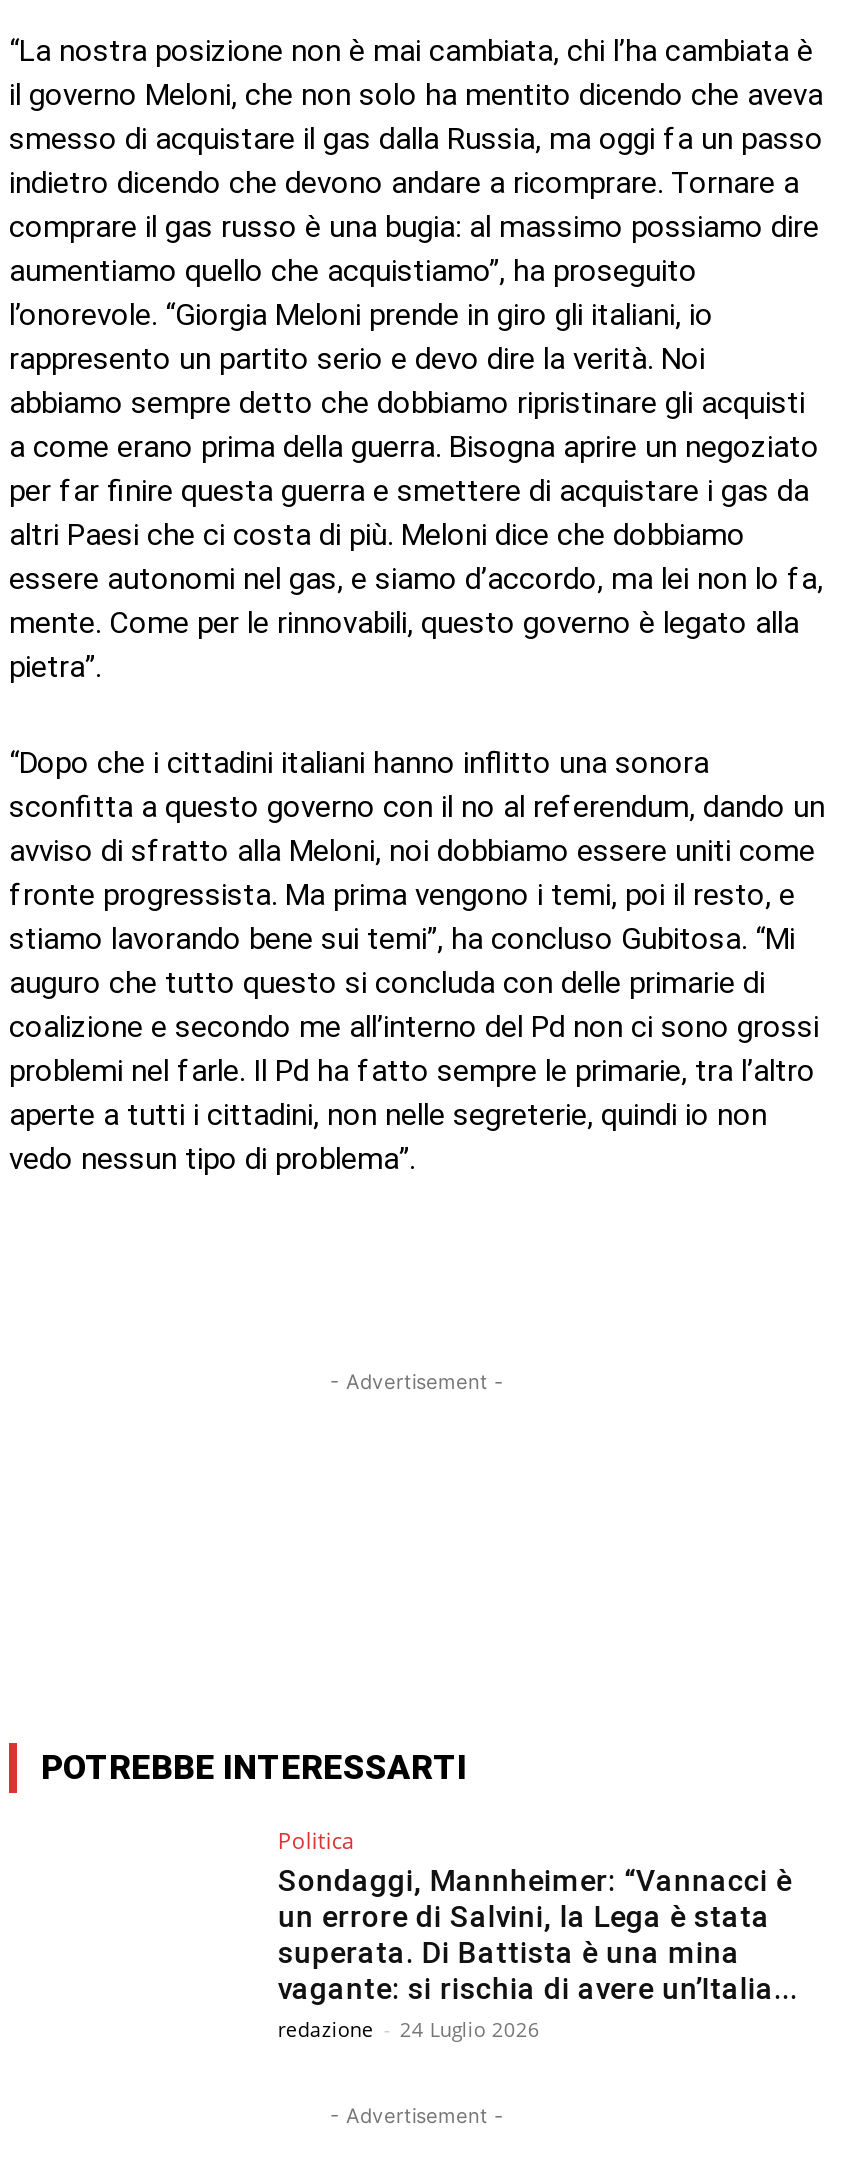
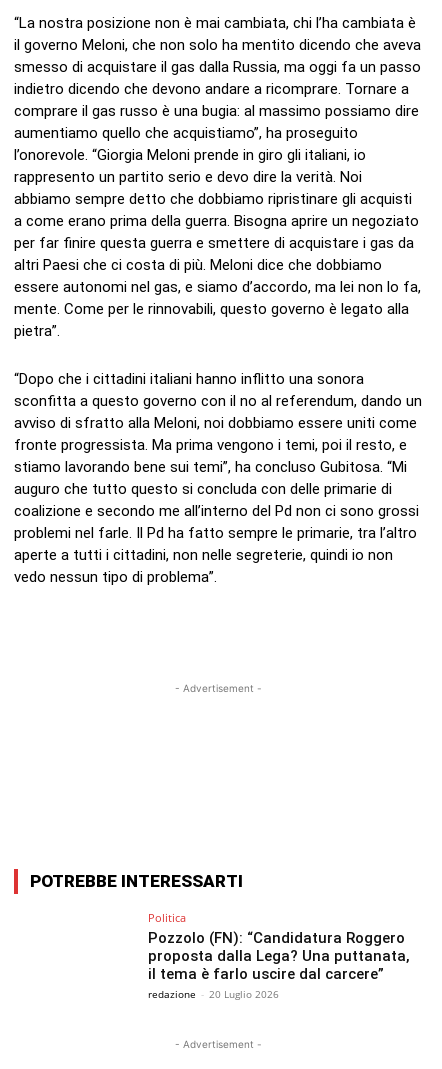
[278,1863,798,2043] Sondaggi, Mannheimer: “Vannacci è | un errore di Salvini, la Lega è stata | superata. Di Battista è una mina | vagante: si rischia di avere un’Italia... | redazione - 24 Luglio 2026 -> [148,929,410,1001] Pozzolo (FN): “Candidatura Roggero | proposta dalla Lega? Una puttanata, | il tema è farlo uscire dal carcere” | redazione - 20 Luglio 2026

